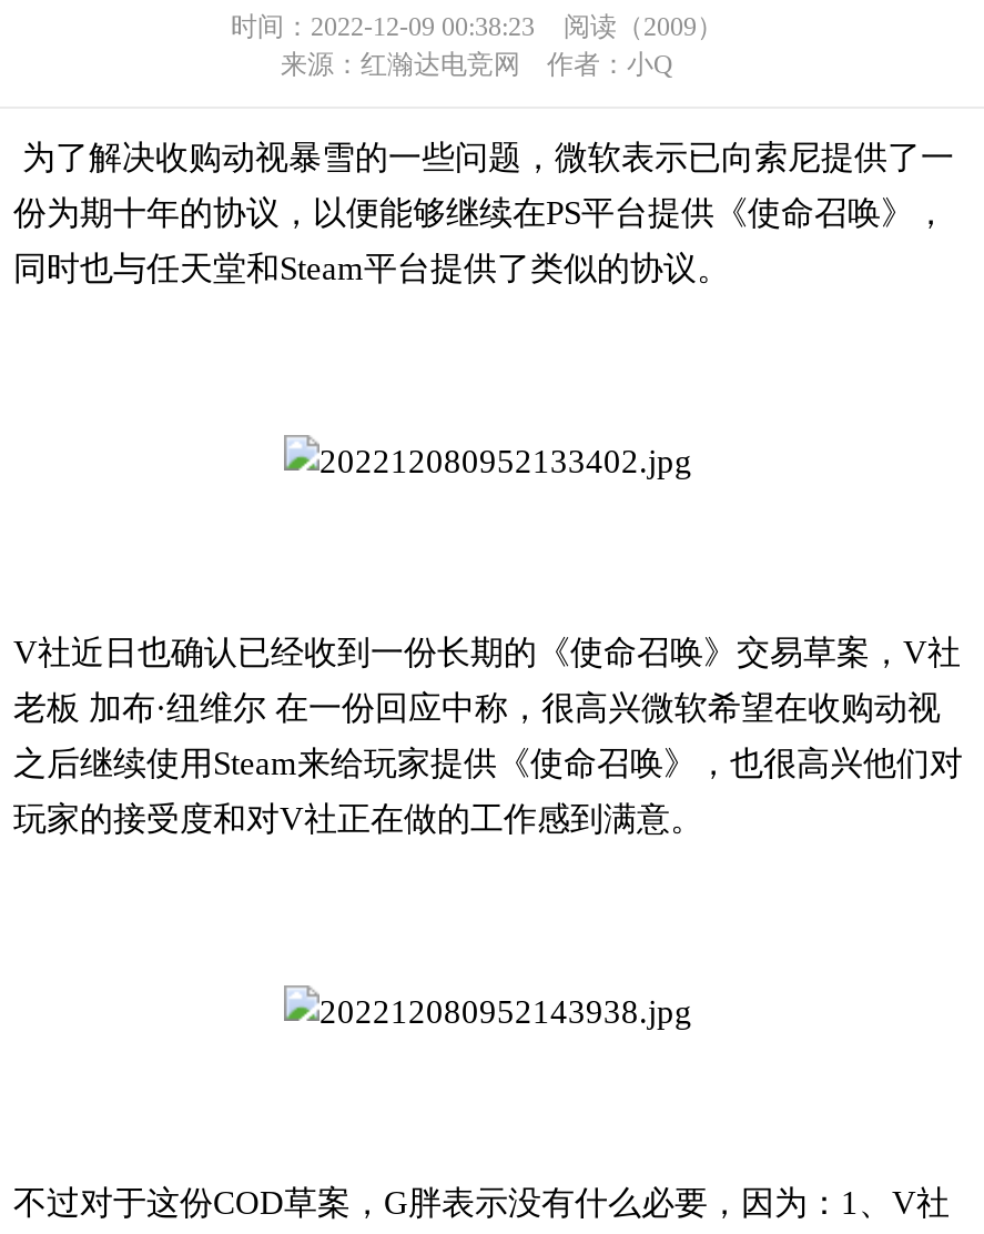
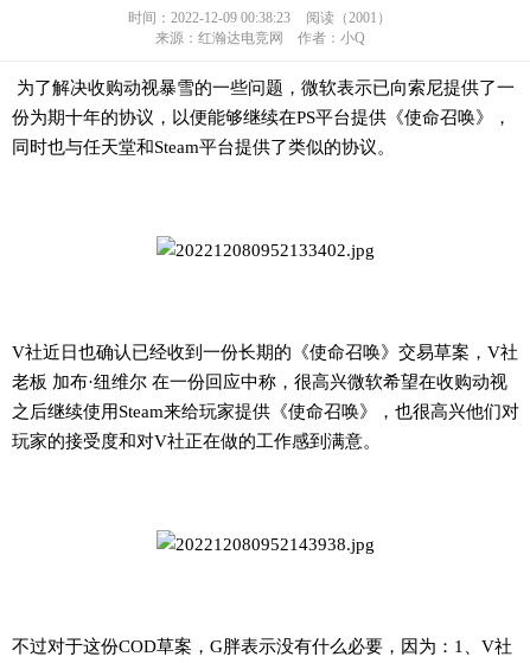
[231,11,723,42] 时间：2022-12-09 00:38:23 阅读（2009） -> [128,9,391,26] 时间：2022-12-09 00:38:23 阅读（2001）

